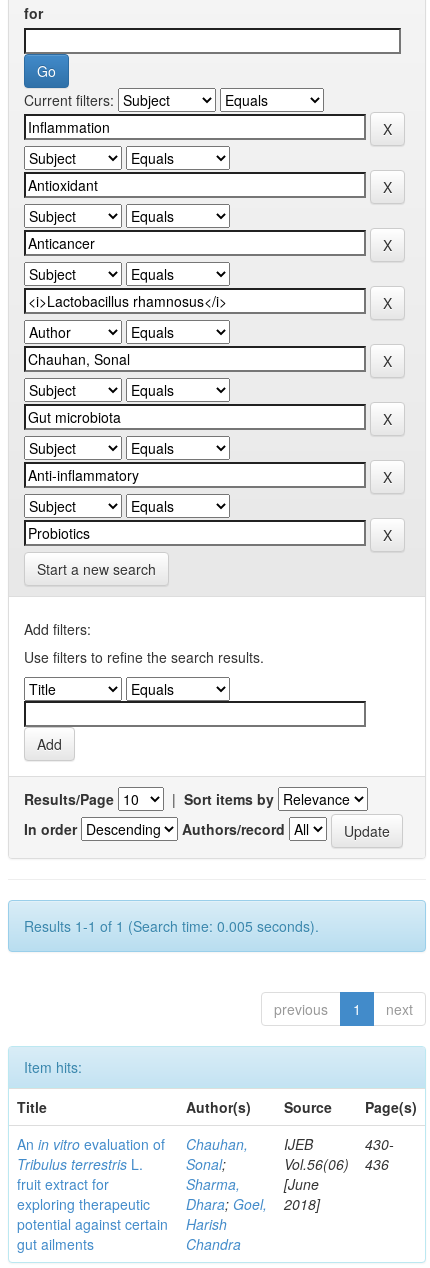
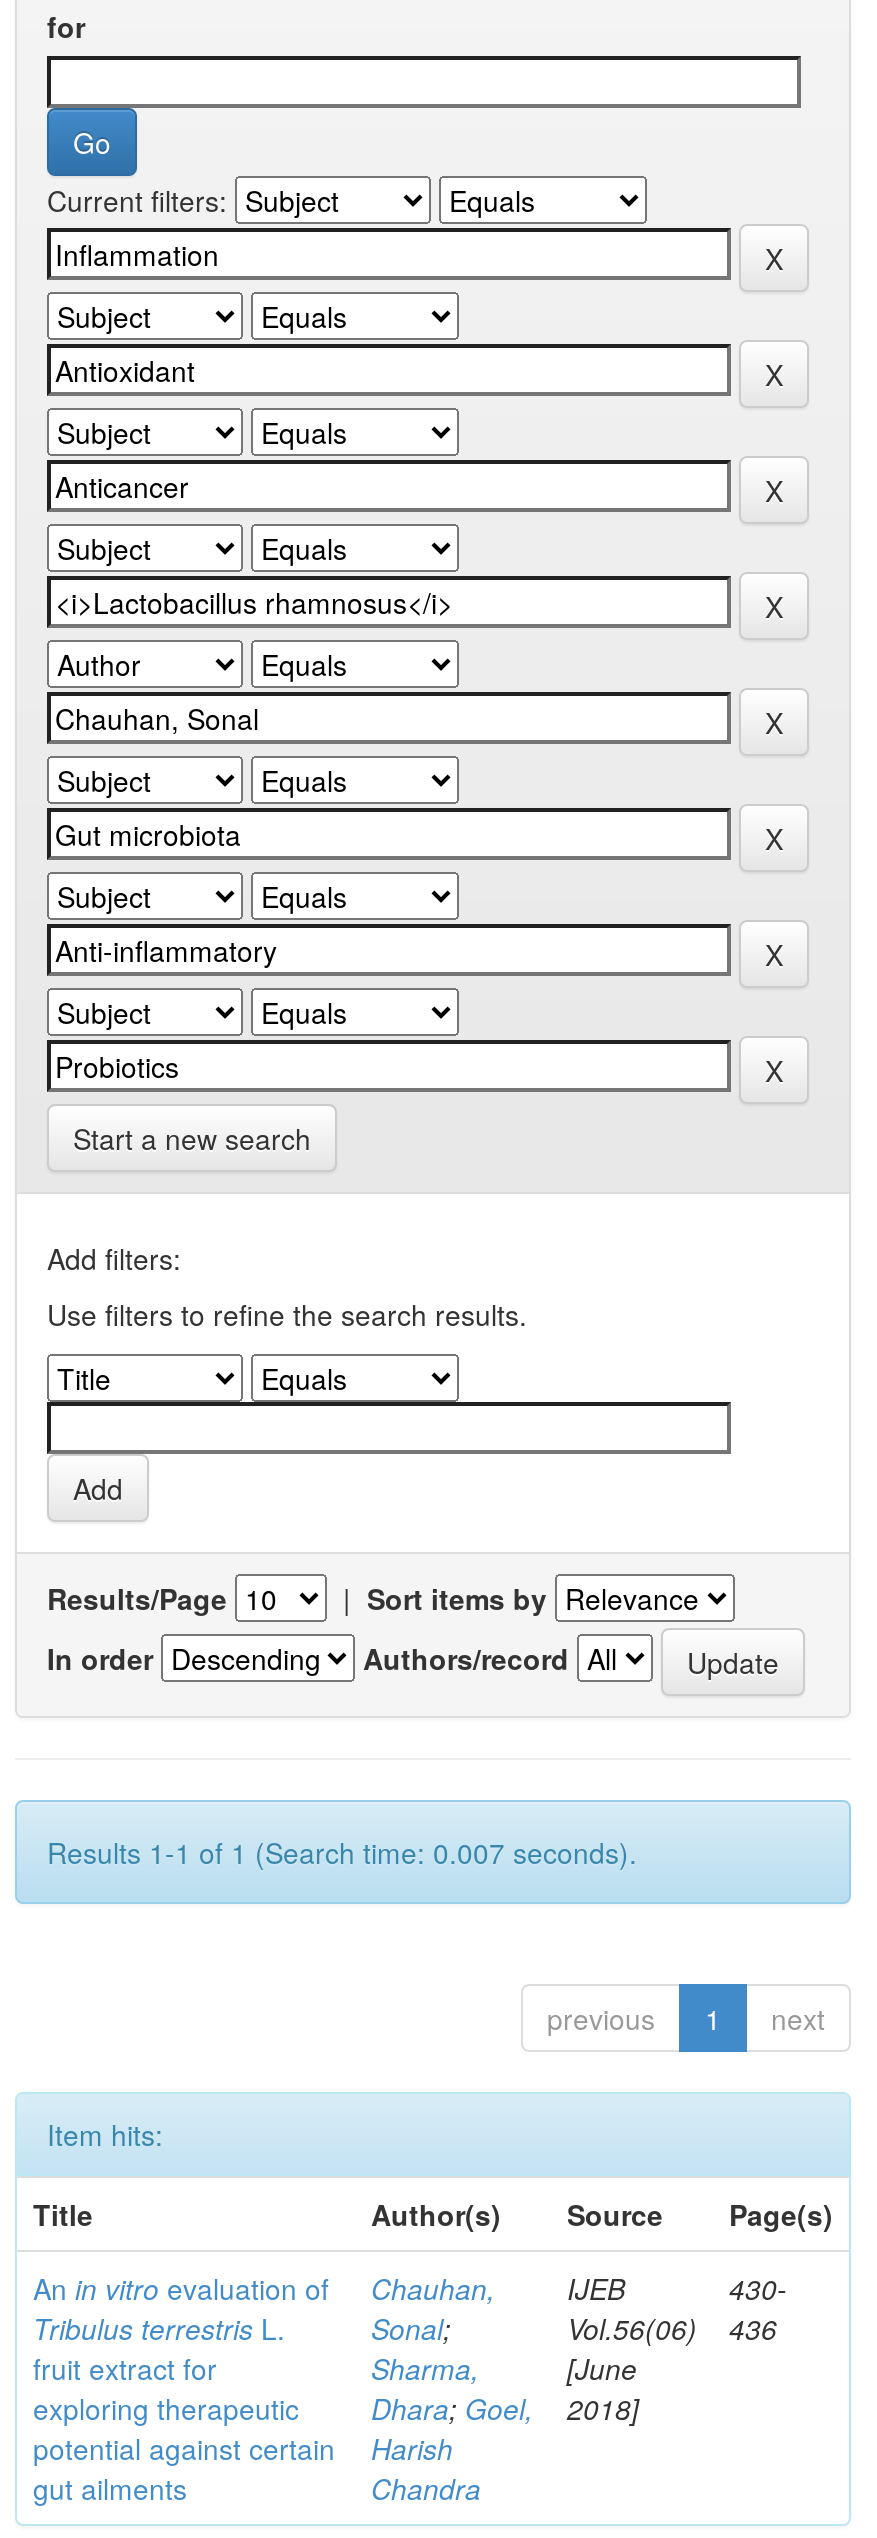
[24,916,319,936] Results 1-1 of 1 (Search time: 0.005 seconds). -> [47,1832,637,1872] Results 1-1 of 1 (Search time: 0.007 seconds).

